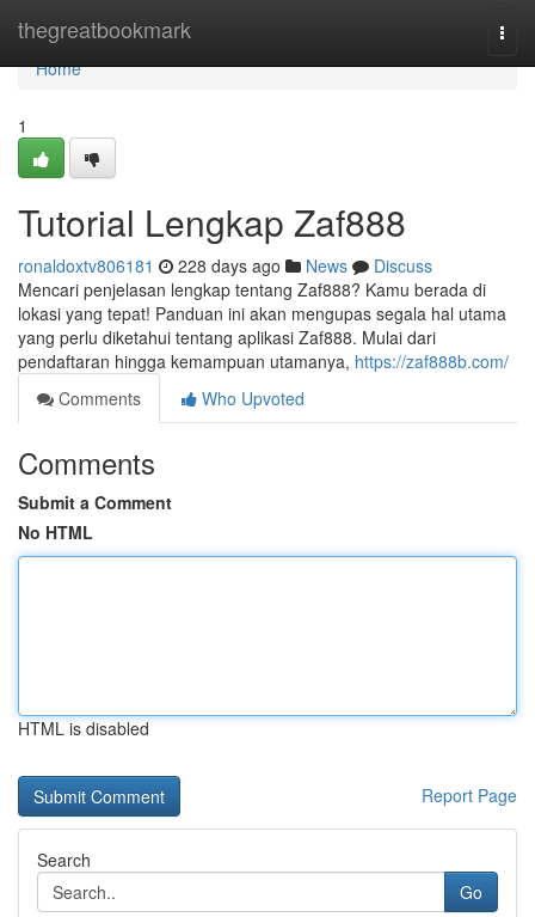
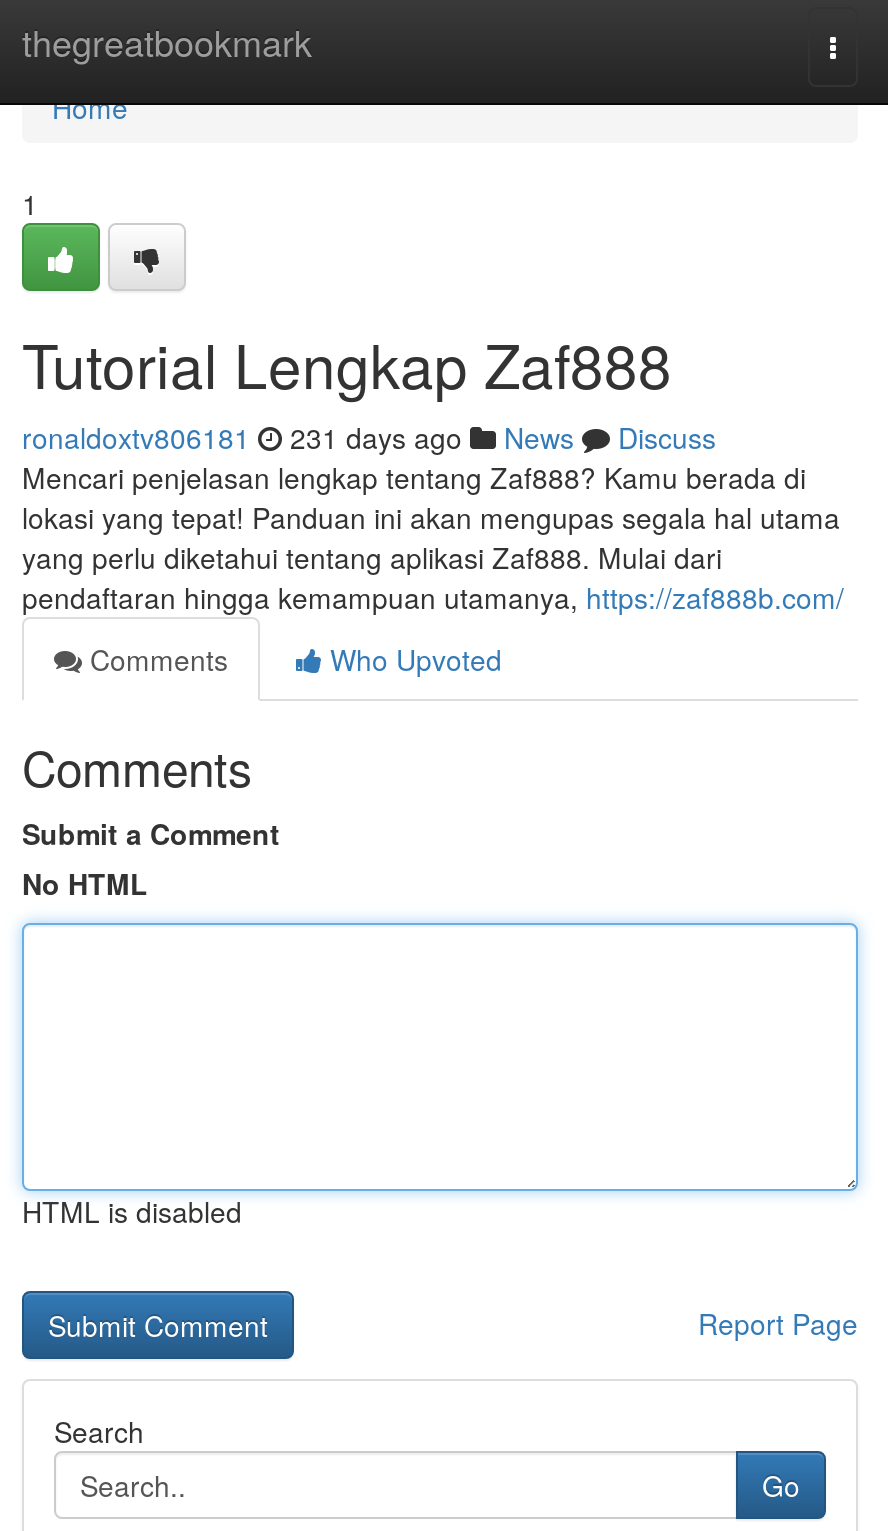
[18,253,432,277] ronaldoxtv806181 228 days ago News Discuss -> [22,417,716,457] ronaldoxtv806181 231 days ago News Discuss

